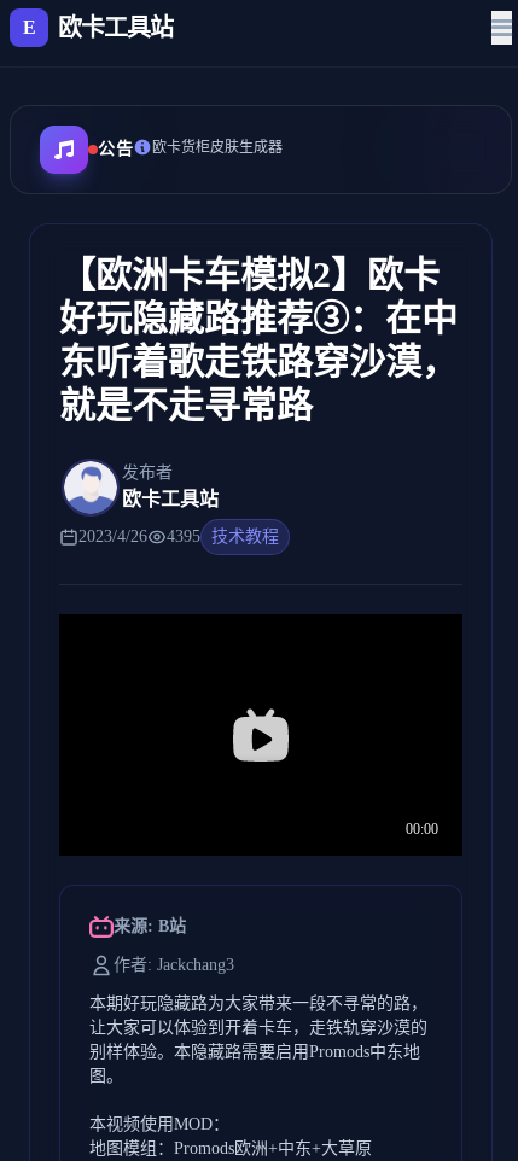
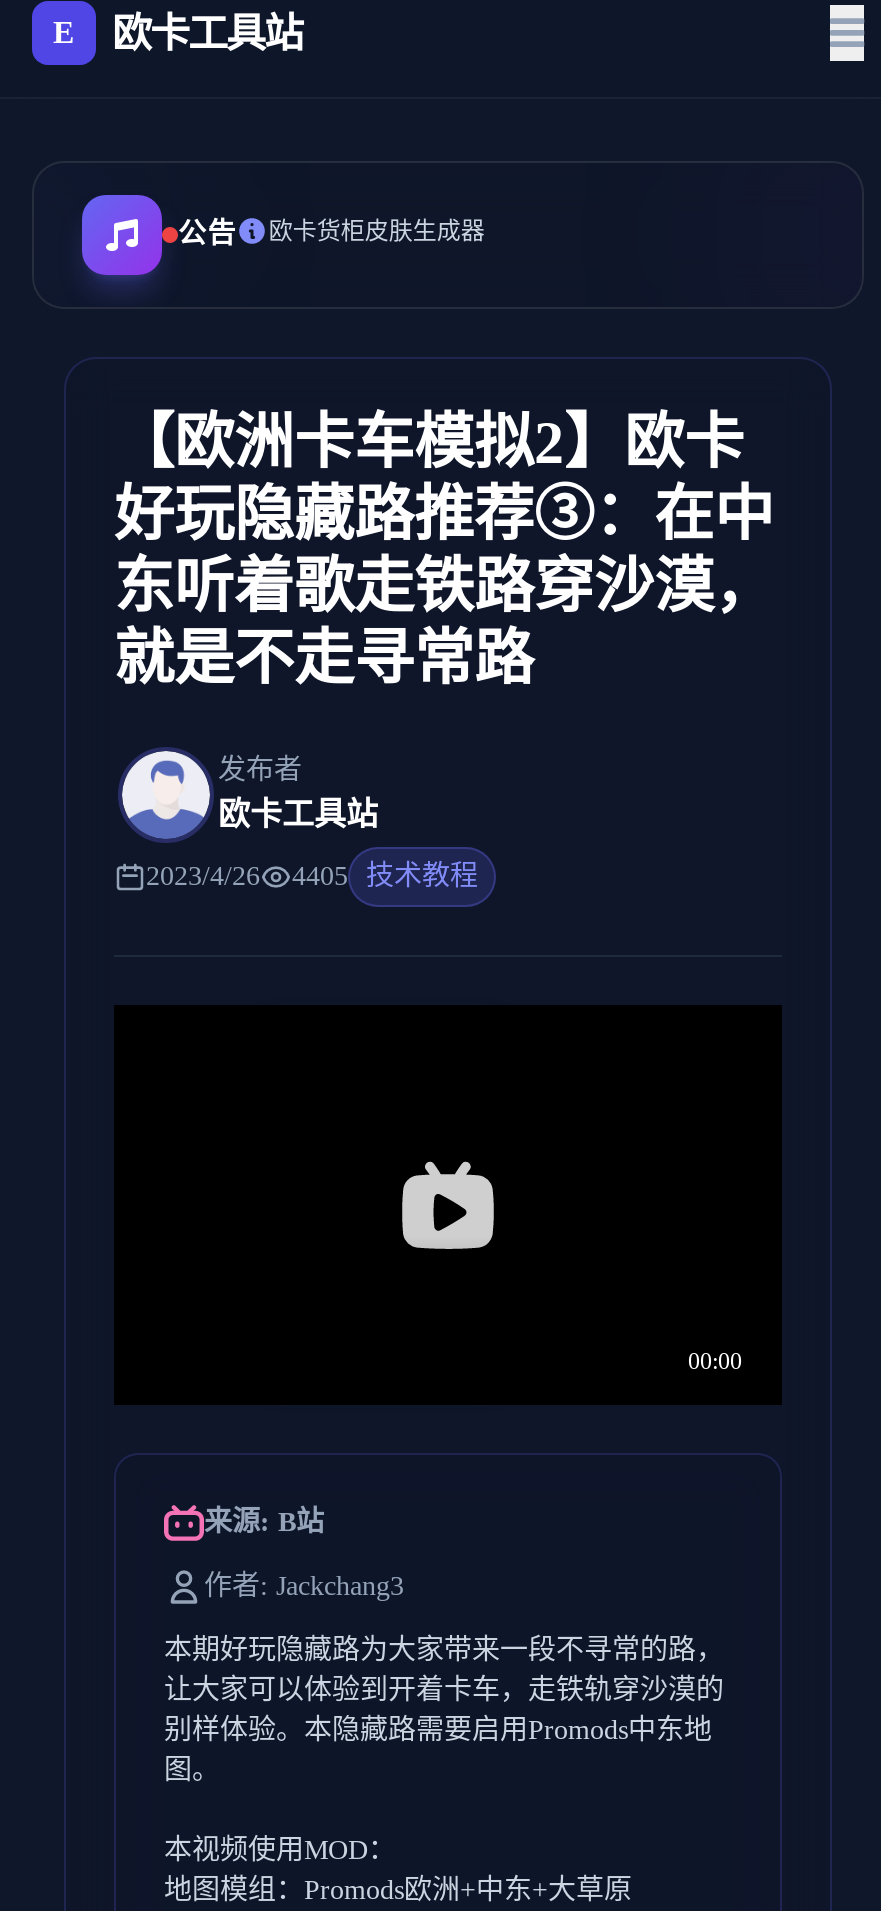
[78,527,279,546] 2023/4/26 4395 技术教程 -> [146,861,478,891] 2023/4/26 4405 技术教程

